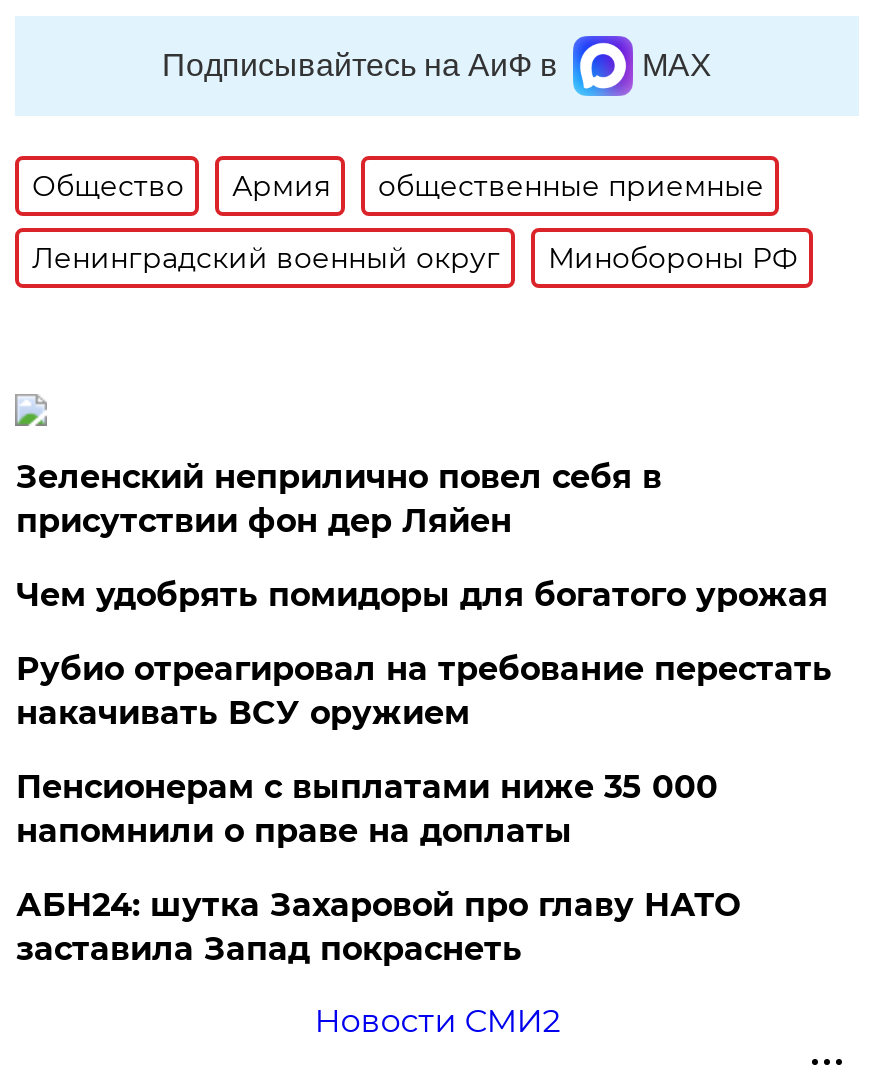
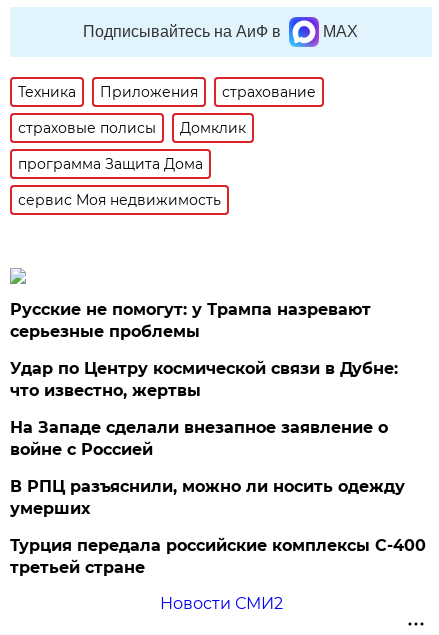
[32,168,798,276] Общество | Армия | общественные приемные | Ленинградский военный округ | Минобороны РФ -> [18,83,316,209] Техника | Приложения | страхование | страховые полисы | Домклик | программа Защита Дома | сервис Моя недвижимость
[16,458,832,968] Зеленский неприлично повел cебя в | присутствии фон дер Ляйен | Чем удобрять помидоры для богатого урожая | Рубио отреагировал на требование перестать | накачивать ВСУ оружием | Пенсионерам с выплатами ниже 35 000 | напомнили о праве на доплаты | АБН24: шутка Захаровой про главу НАТО | заставила Запад покраснеть -> [10,300,426,577] Русские не помогут: у Трампа назревают | серьезные проблемы | Удар по Центру космической связи в Дубне: | что известно, жертвы | На Западе сделали внезапное заявление о | войне с Россией | В РПЦ разъяснили, можно ли носить одежду | умерших | Турция передала российские комплексы С-400 | третьей стране

